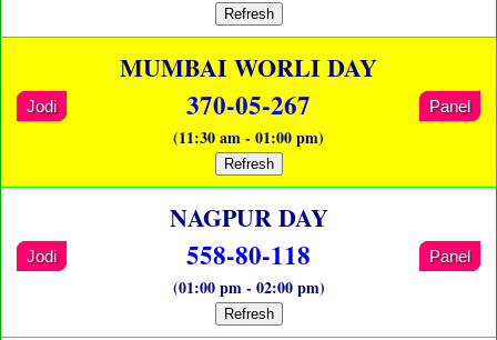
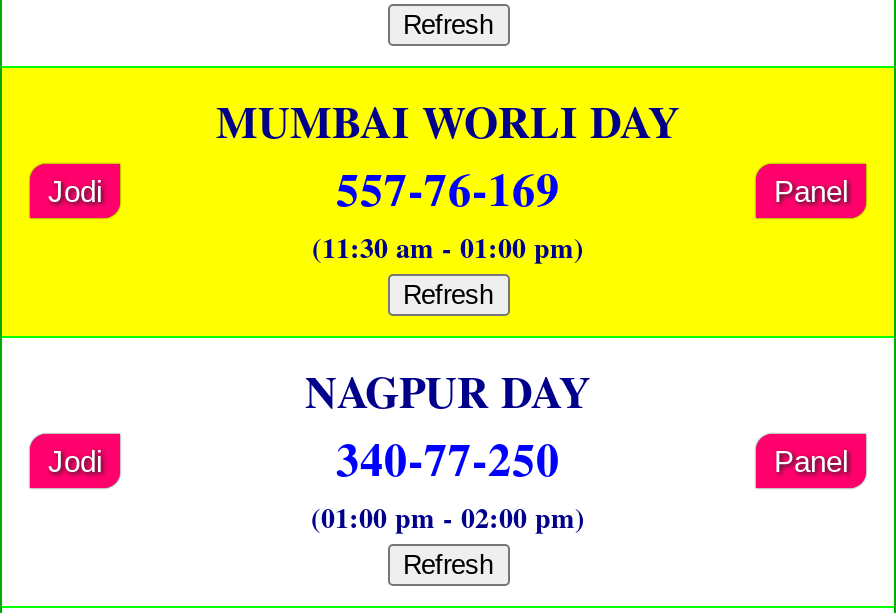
[186,85,311,123] 370-05-267 -> [336,154,560,222] 557-76-169
[186,235,311,273] 558-80-118 -> [336,424,560,492] 340-77-250

